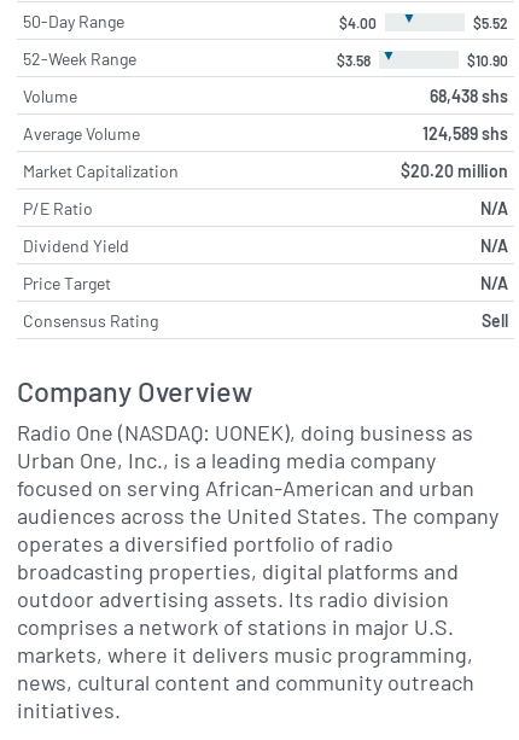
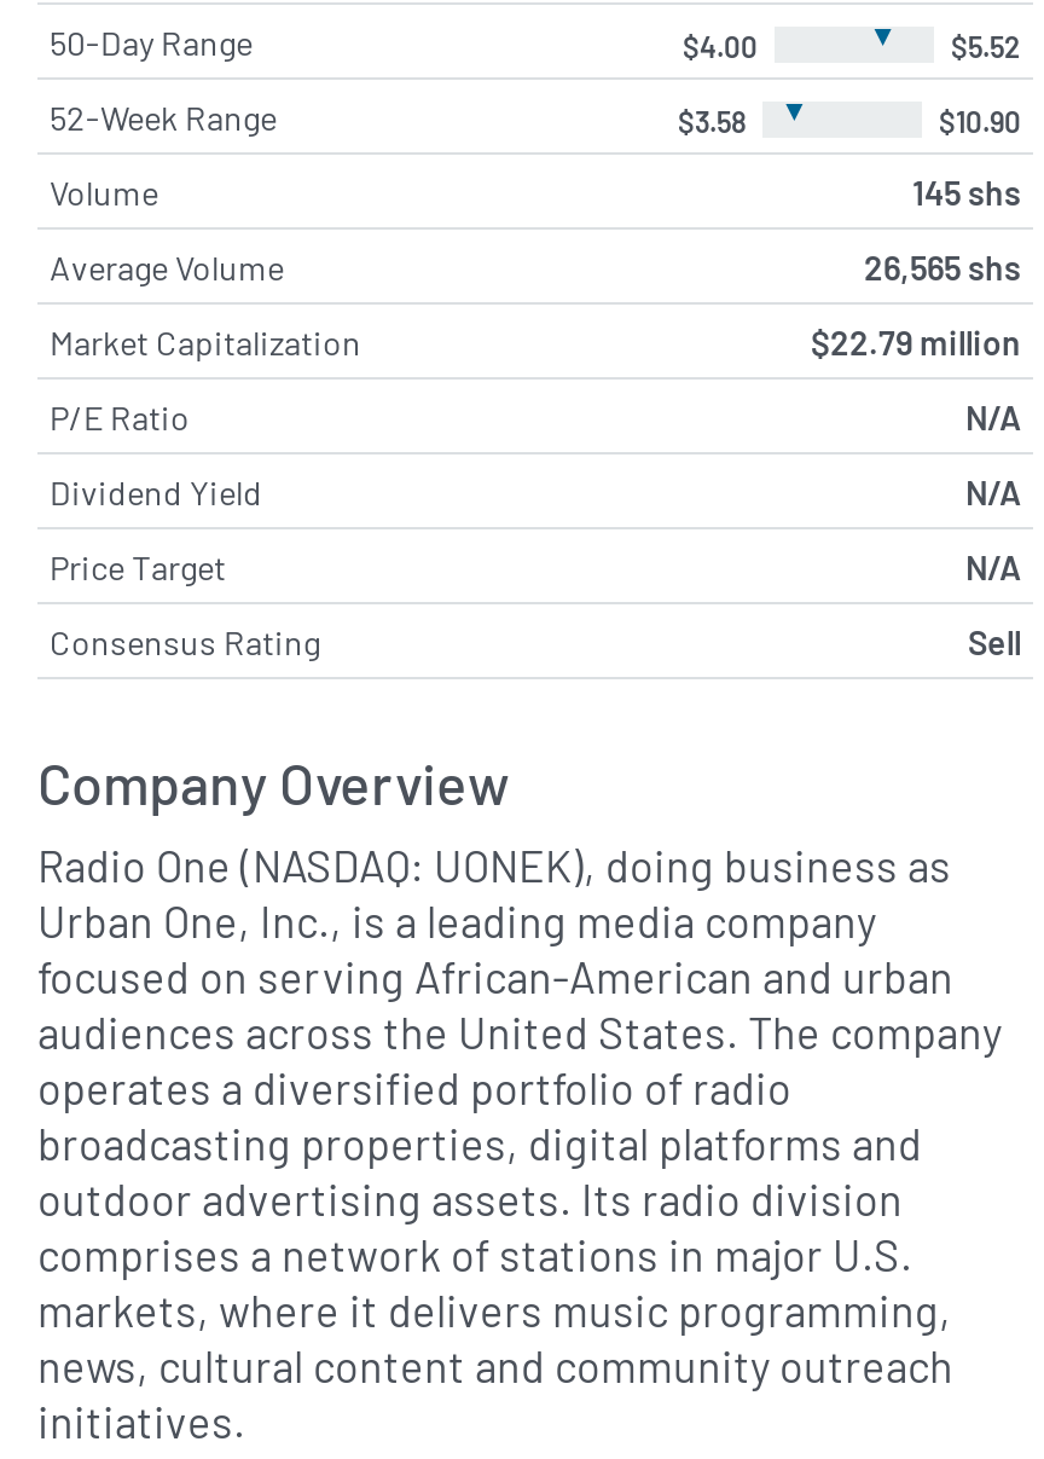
[430,86,508,106] 68,438 shs -> [912,172,1021,213] 145 shs
[422,123,508,144] 124,589 shs -> [864,247,1021,288] 26,565 shs
[401,161,508,181] $20.20 million -> [811,322,1021,363] $22.79 million

